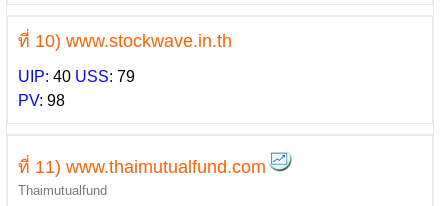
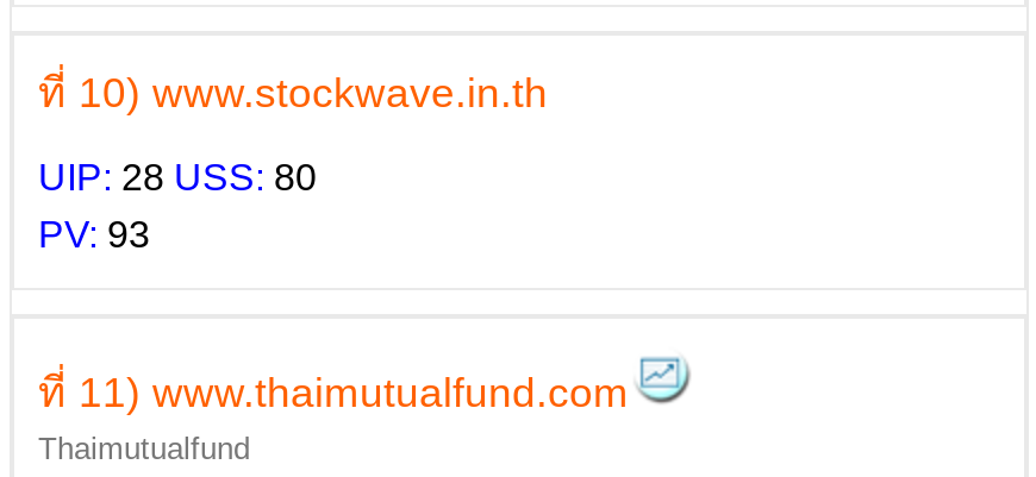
[18,68,135,85] UIP: 40 USS: 79 -> [38,157,317,197] UIP: 28 USS: 80
[18,92,65,109] PV: 98 -> [38,214,150,255] PV: 93

